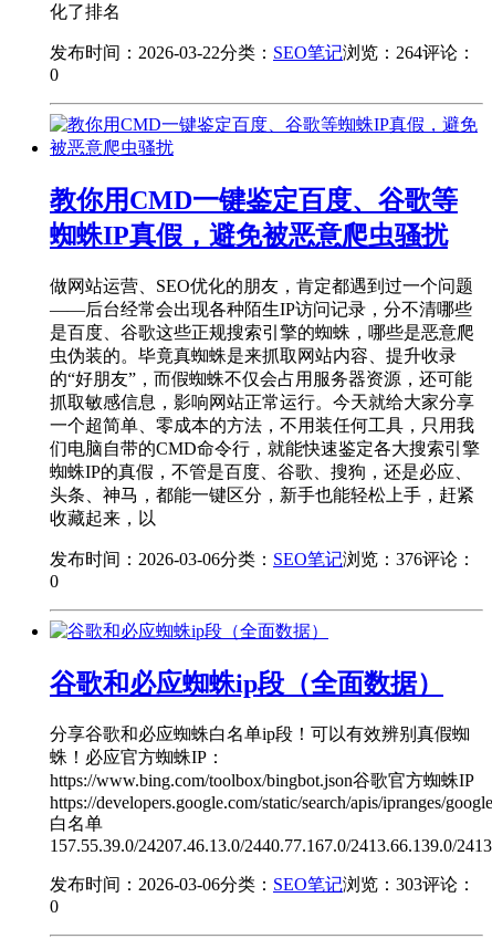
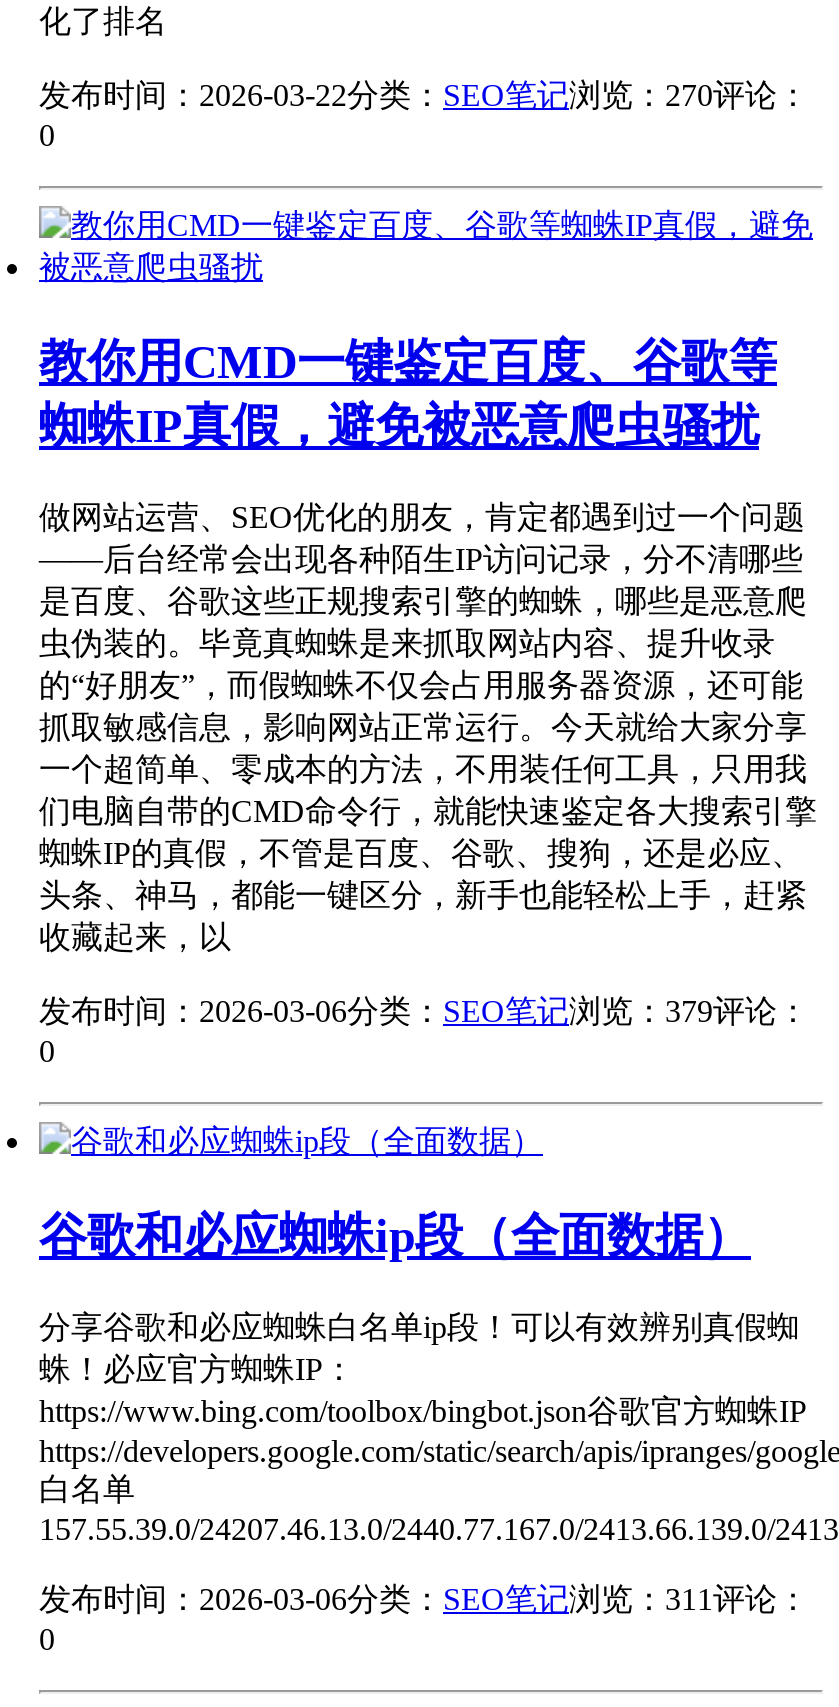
[50,43,475,62] 发布时间：2026-03-22分类：SEO笔记浏览：264评论： -> [39,78,809,112] 发布时间：2026-03-22分类：SEO笔记浏览：270评论：
[50,549,475,568] 发布时间：2026-03-06分类：SEO笔记浏览：376评论： -> [39,994,809,1028] 发布时间：2026-03-06分类：SEO笔记浏览：379评论：
[50,874,475,893] 发布时间：2026-03-06分类：SEO笔记浏览：303评论： -> [39,1581,809,1615] 发布时间：2026-03-06分类：SEO笔记浏览：311评论：

